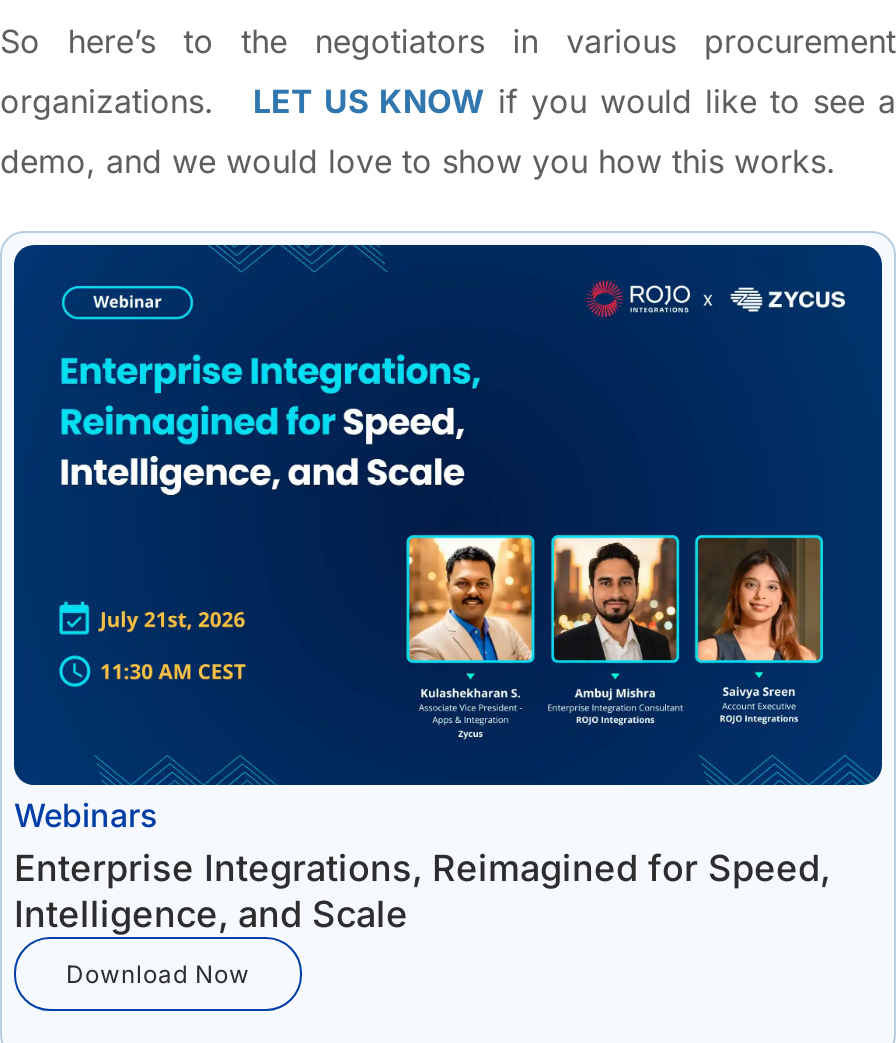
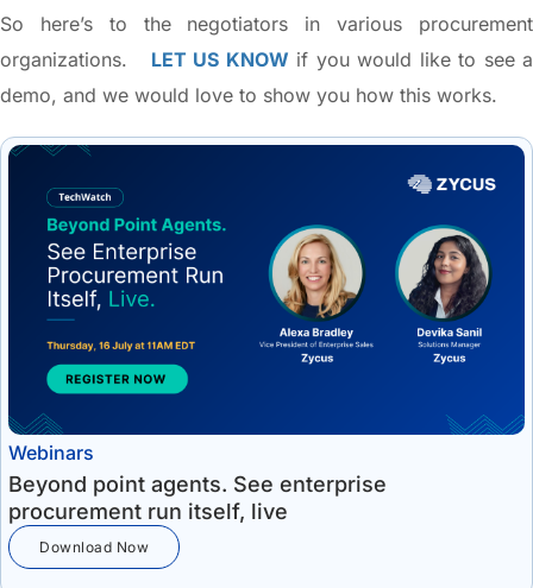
[14,245,882,935] [image] | Enterprise Integrations, Reimagined for Speed, | Intelligence, and Scale -> [8,145,525,524] [image] | Beyond point agents. See enterprise | procurement run itself, live

